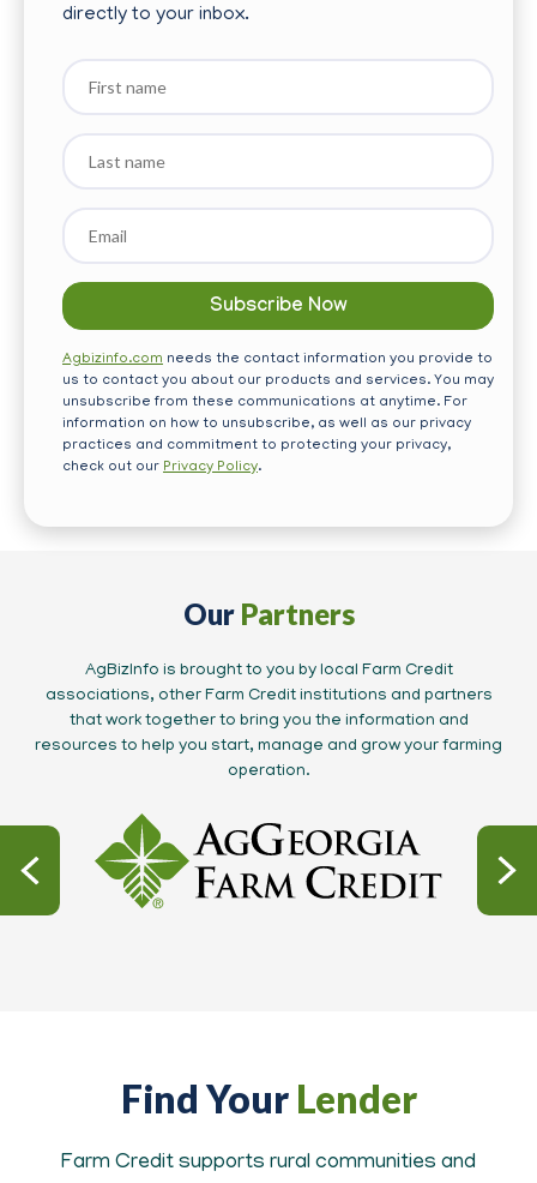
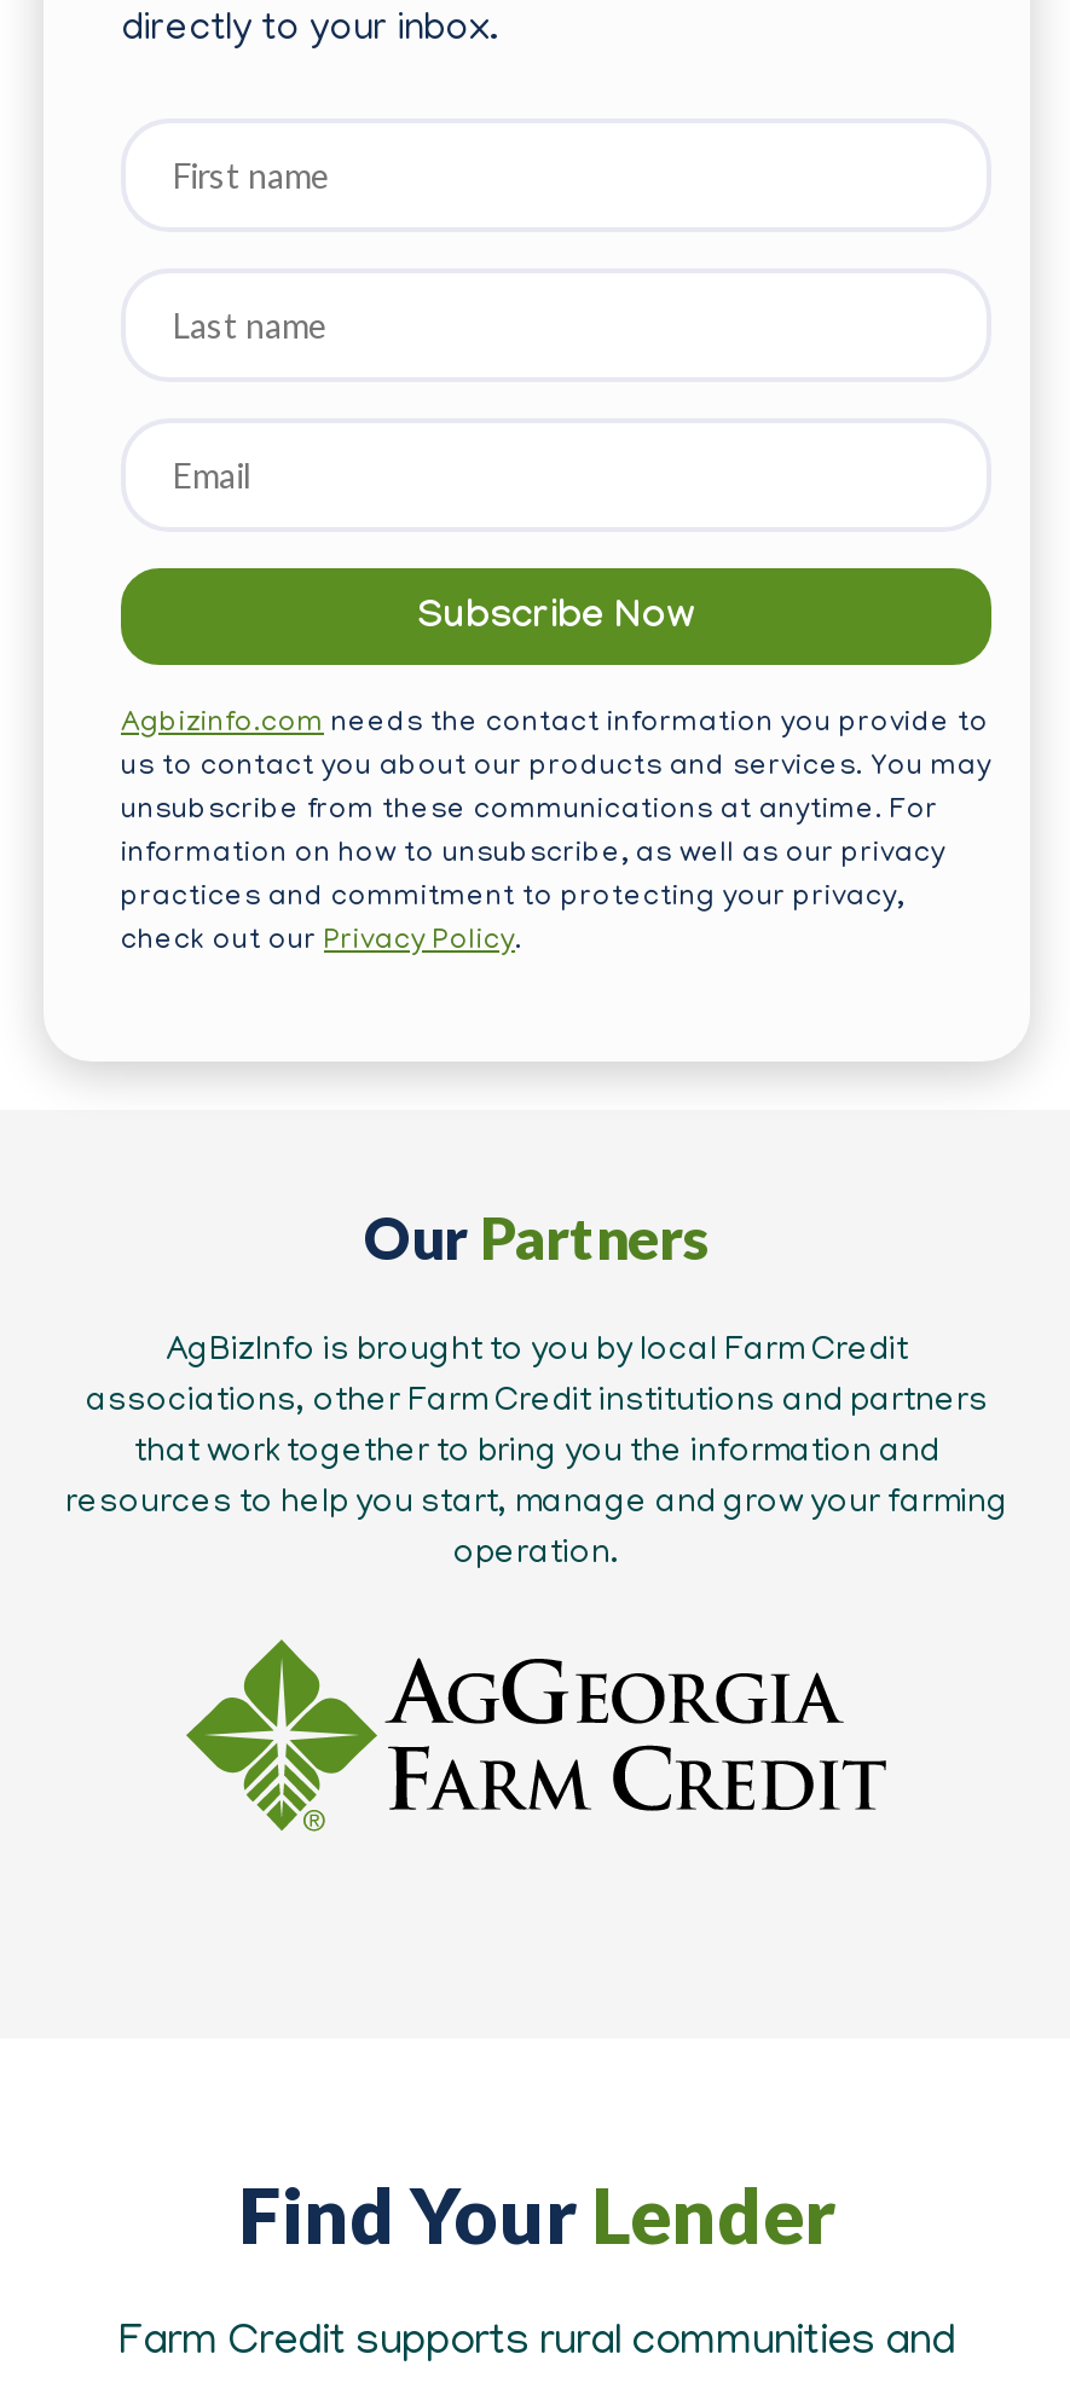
[4,824,61,917] [image] -> none
[476,824,533,917] [image] -> none

